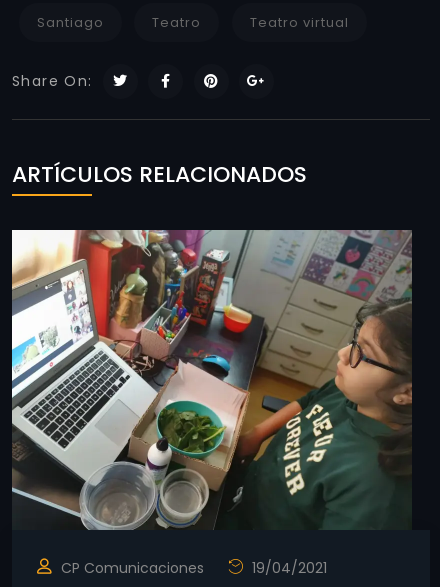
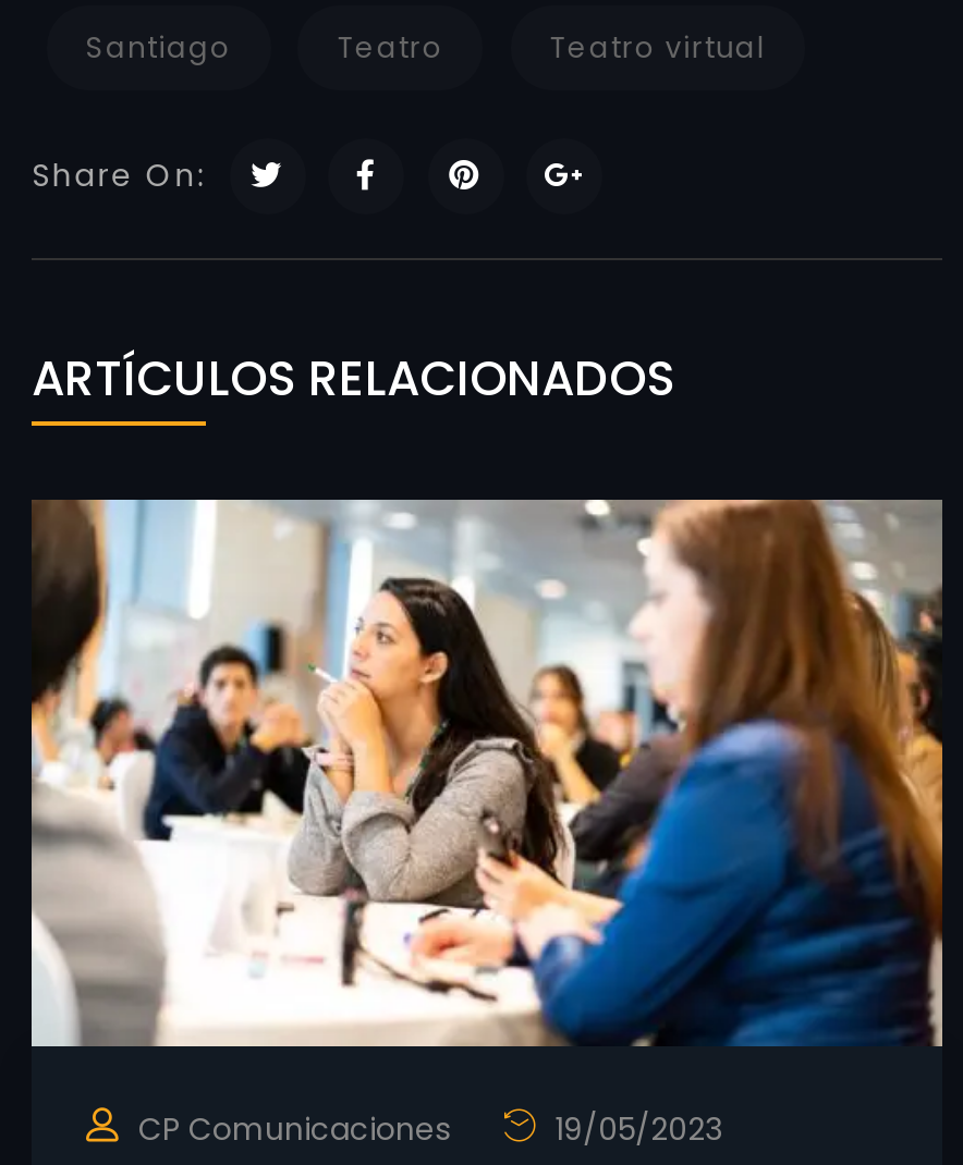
[11,229,430,578] [image] | 19/04/2021 -> [29,498,944,1151] [image] | 19/05/2023

